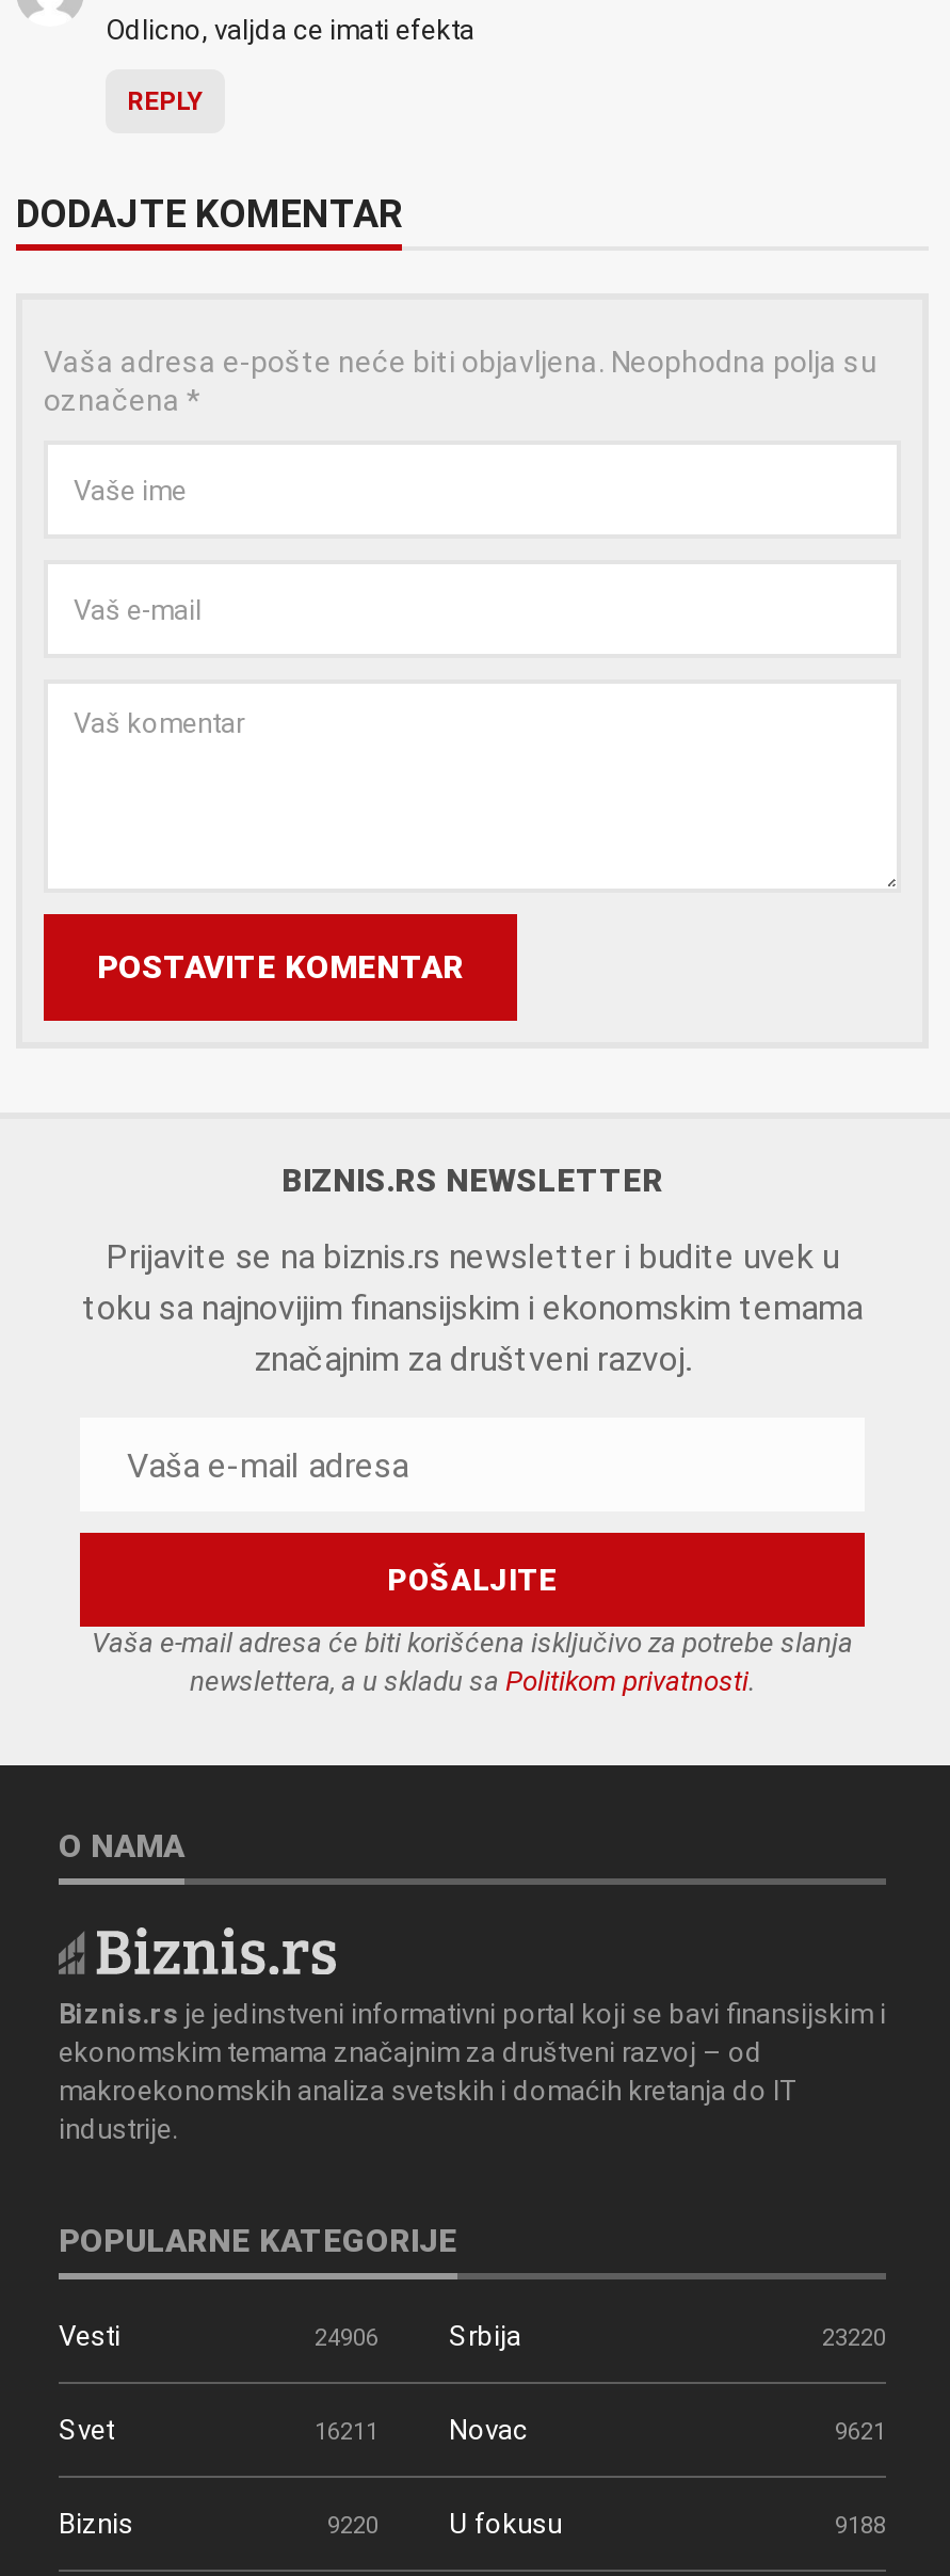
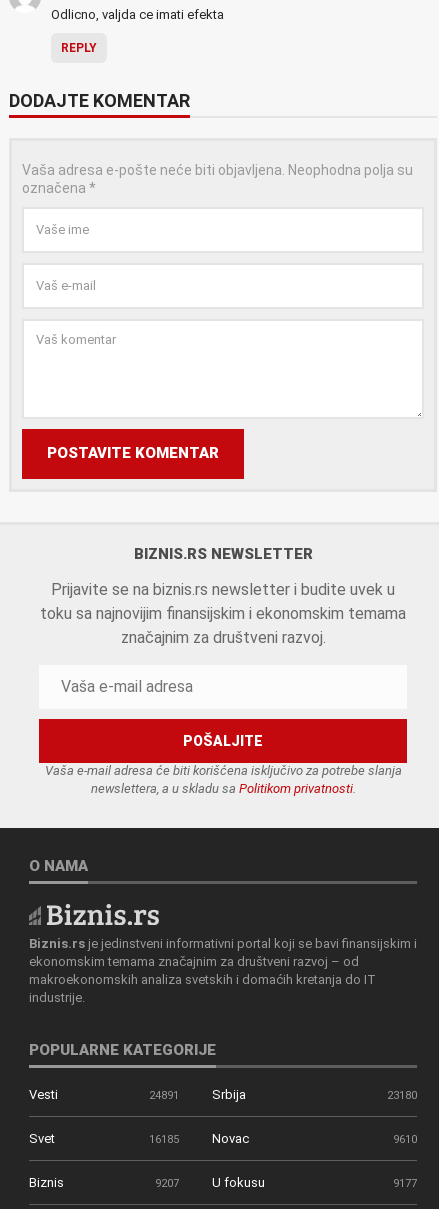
[315,2324,379,2352] 24906 -> [149,1089,179,1102] 24891
[822,2324,886,2352] 23220 -> [387,1089,417,1102] 23180
[315,2418,379,2446] 16211 -> [149,1133,179,1146] 16185
[835,2418,886,2446] 9621 -> [393,1133,417,1146] 9610
[327,2512,379,2540] 9220 -> [155,1177,179,1190] 9207
[835,2512,886,2540] 9188 -> [393,1177,417,1190] 9177

